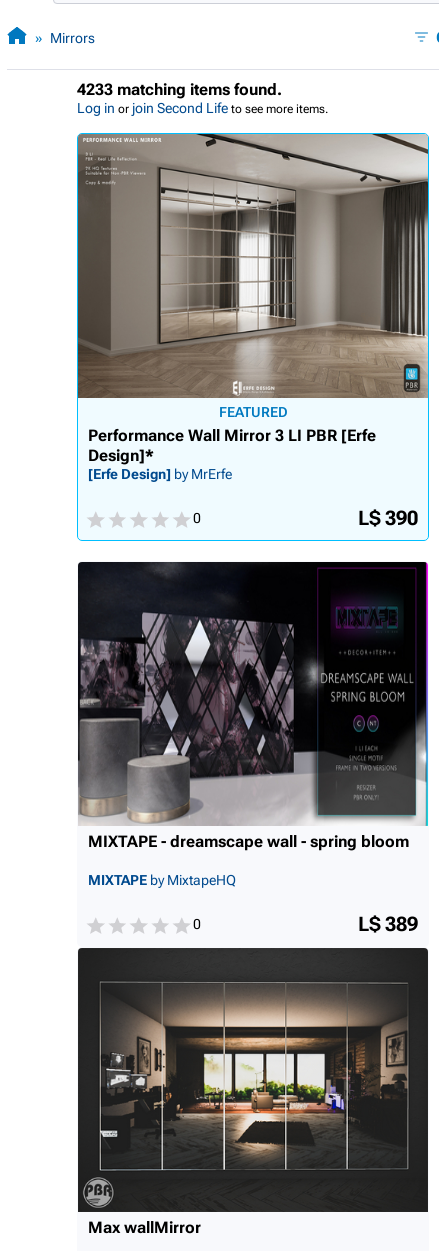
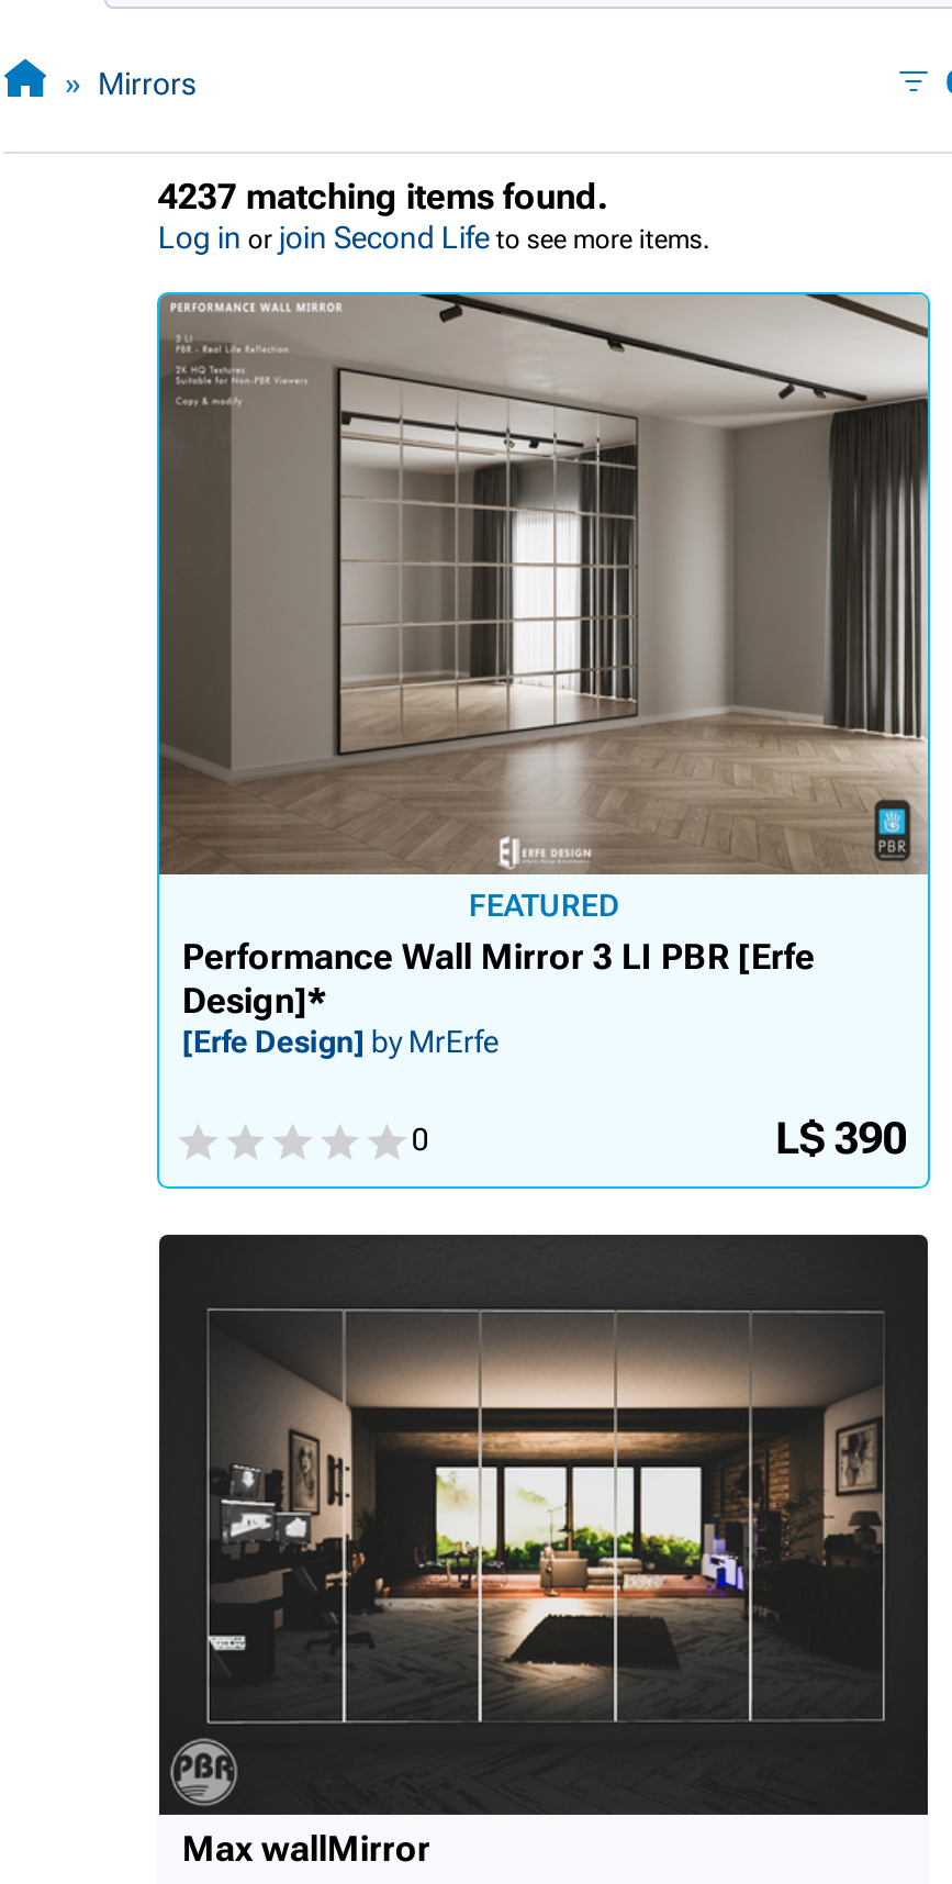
[77,80,282,99] 4233 matching items found. -> [158,176,608,218] 4237 matching items found.
[78,563,429,936] [image] | MIXTAPE - dreamscape wall - spring bloom | MIXTAPE by MixtapeHQ | 0 | L$ 389 -> none

